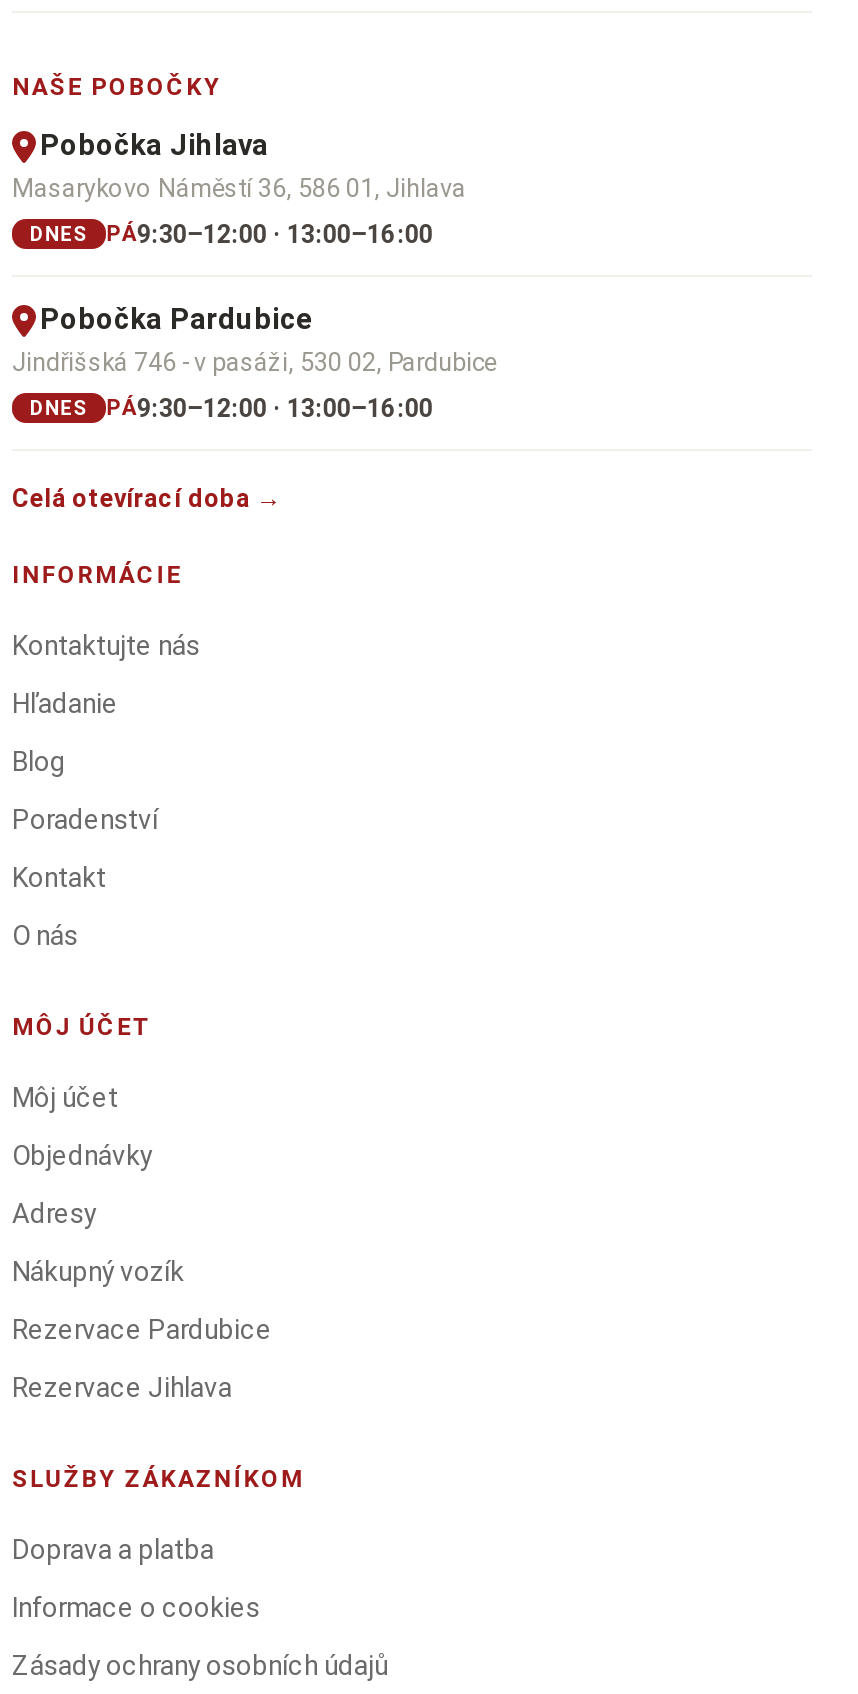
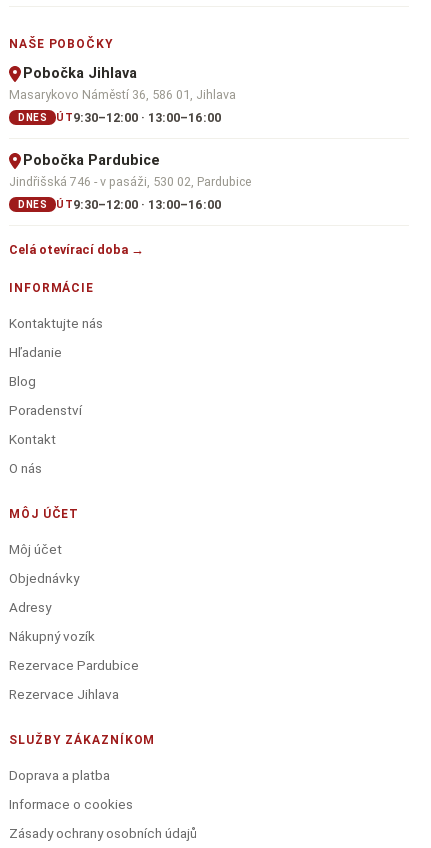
[30,219,433,249] DNES PÁ9:30–12:00 · 13:00–16:00 -> [18,110,221,125] DNES ÚT9:30–12:00 · 13:00–16:00
[30,393,433,423] DNES PÁ9:30–12:00 · 13:00–16:00 -> [18,197,221,212] DNES ÚT9:30–12:00 · 13:00–16:00

